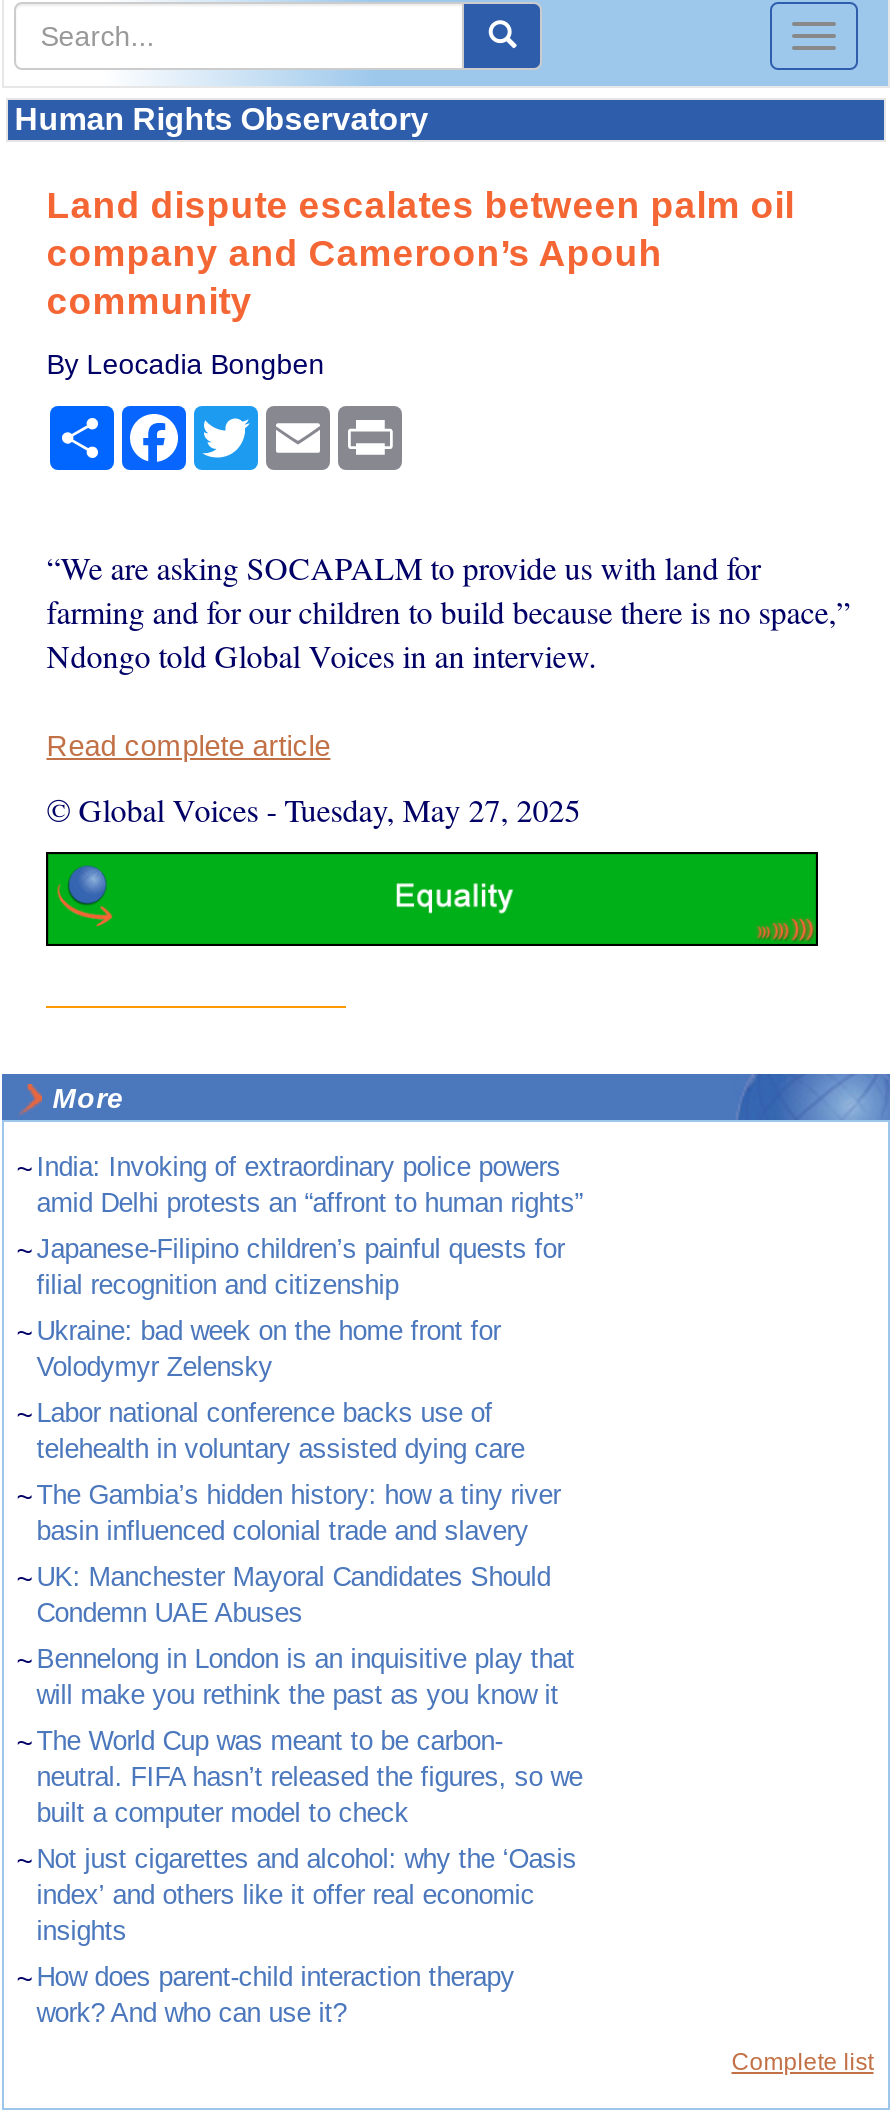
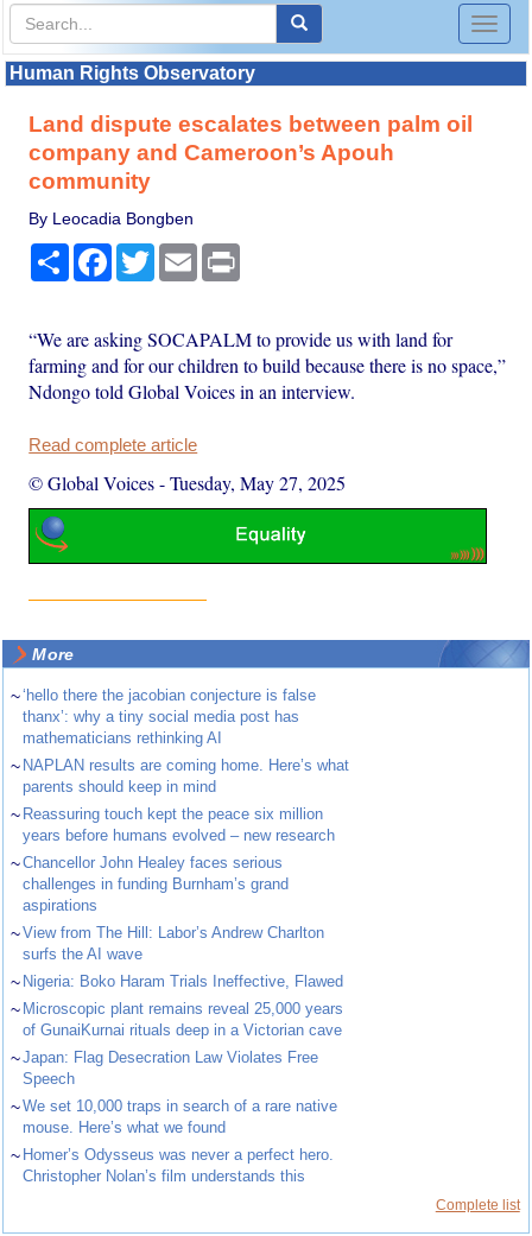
[16,1153,582,2029] ~ India: Invoking of extraordinary police powers | amid Delhi protests an “affront to human rights” | ~ Japanese-Filipino children’s painful quests for | filial recognition and citizenship | ~ Ukraine: bad week on the home front for | Volodymyr Zelensky | ~ Labor national conference backs use of | telehealth in voluntary assisted dying care | ~ The Gambia’s hidden history: how a tiny river | basin influenced colonial trade and slavery | ~ UK: Manchester Mayoral Candidates Should | Condemn UAE Abuses | ~ Bennelong in London is an inquisitive play that | will make you rethink the past as you know it | ~ The World Cup was meant to be carbon- | neutral. FIFA hasn’t released the figures, so we | built a computer model to check | ~ Not just cigarettes and alcohol: why the ‘Oasis | index’ and others like it offer real economic | insights | ~ How does parent-child interaction therapy | work? And who can use it? -> [11,687,349,1186] ~ ‘hello there the jacobian conjecture is false | thanx’: why a tiny social media post has | mathematicians rethinking AI | ~ NAPLAN results are coming home. Here’s what | parents should keep in mind | ~ Reassuring touch kept the peace six million | years before humans evolved – new research | ~ Chancellor John Healey faces serious | challenges in funding Burnham’s grand | aspirations | ~ View from The Hill: Labor’s Andrew Charlton | surfs the AI wave | ~ Nigeria: Boko Haram Trials Ineffective, Flawed | ~ Microscopic plant remains reveal 25,000 years | of GunaiKurnai rituals deep in a Victorian cave | ~ Japan: Flag Desecration Law Violates Free | Speech | ~ We set 10,000 traps in search of a rare native | mouse. Here’s what we found | ~ Homer’s Odysseus was never a perfect hero. | Christopher Nolan’s film understands this

